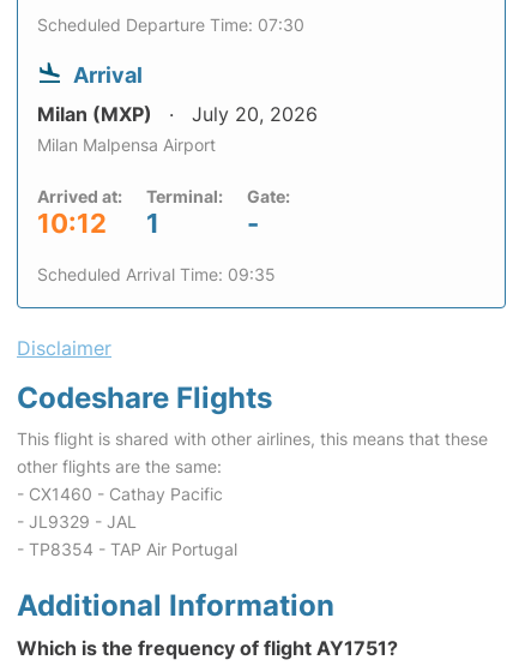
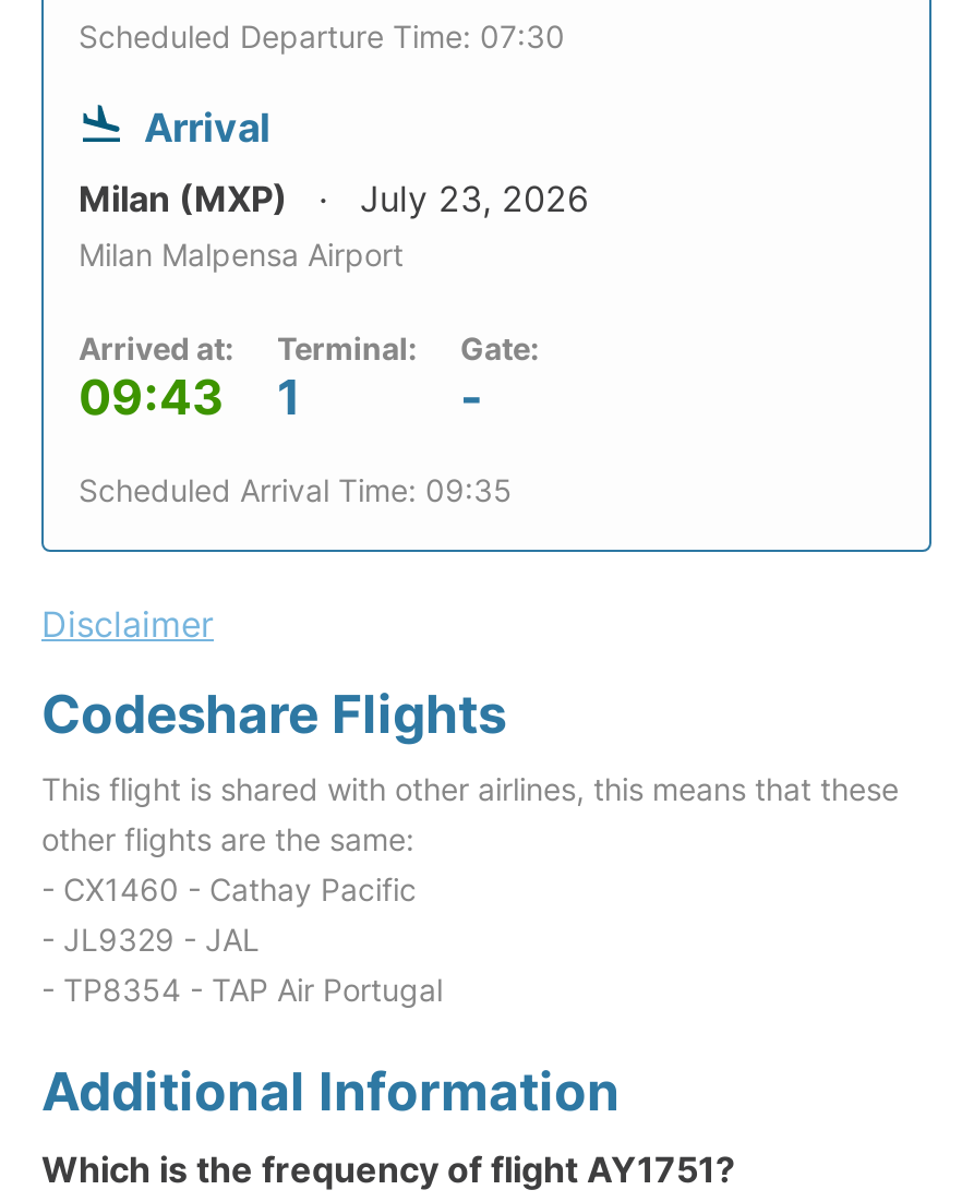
[37,102,318,126] Milan (MXP) July 20, 2026 -> [79,177,589,220] Milan (MXP) July 23, 2026
[37,208,159,239] 10:12 1 -> [79,369,301,425] 09:43 1

